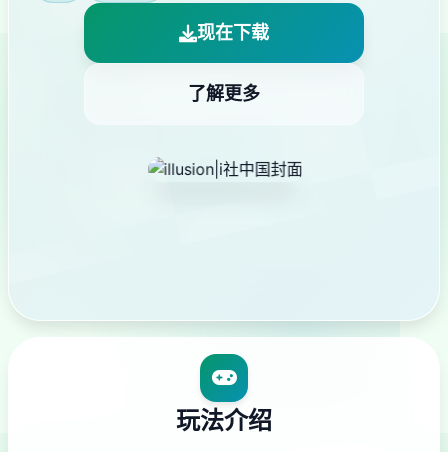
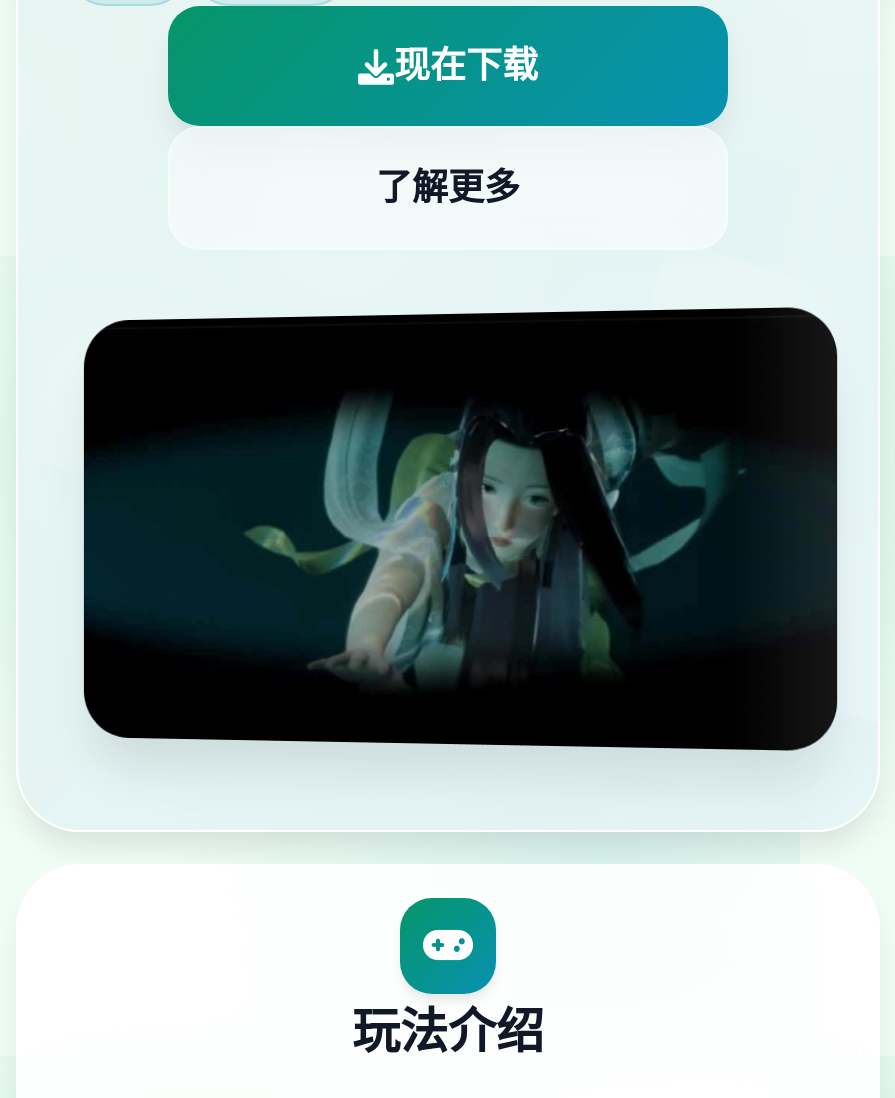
none -> [82,306,840,754] [image]

